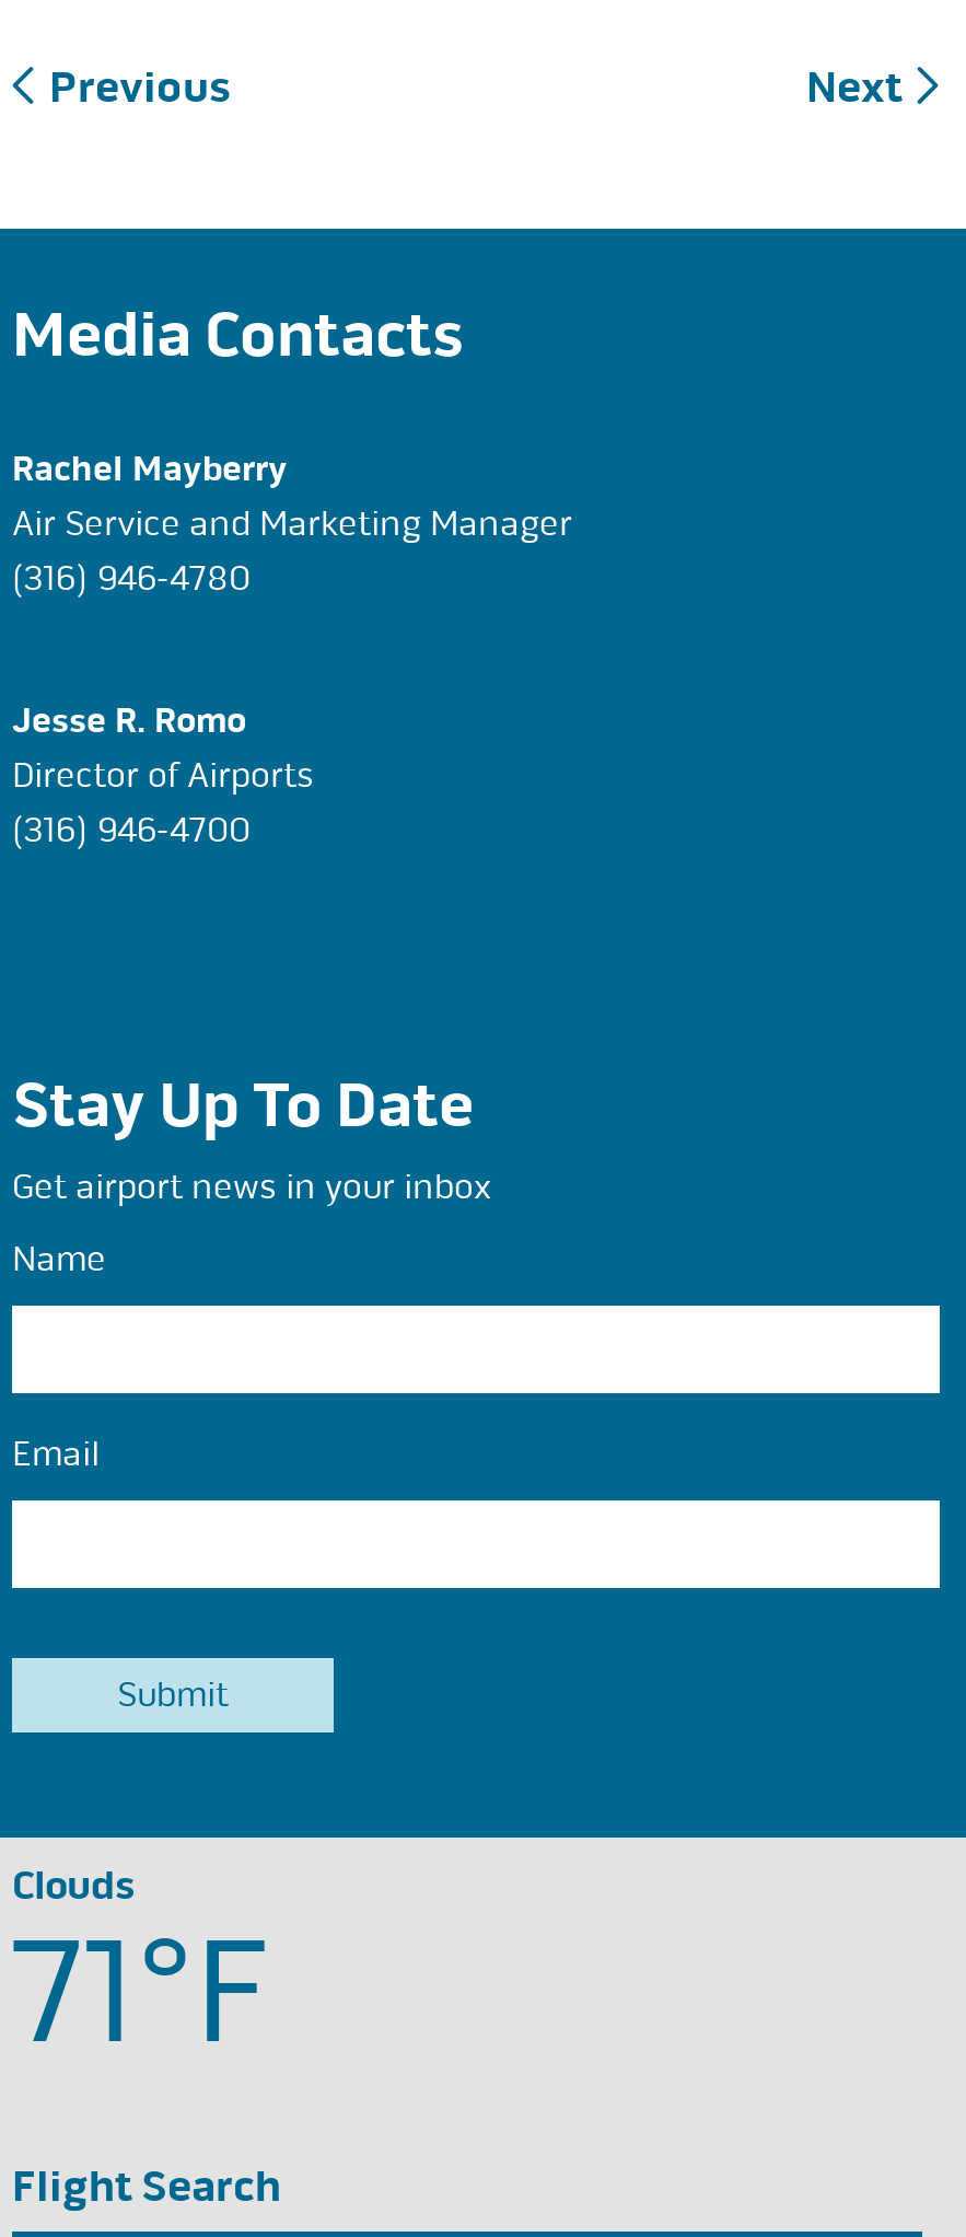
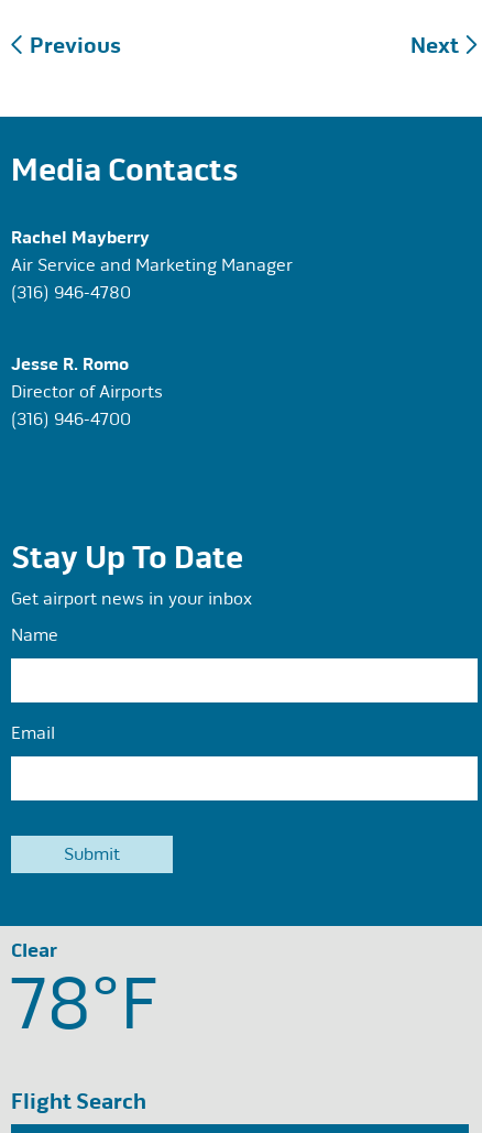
[12,1862,268,2080] Clouds | 71°F -> [11,938,157,1048] Clear | 78°F

